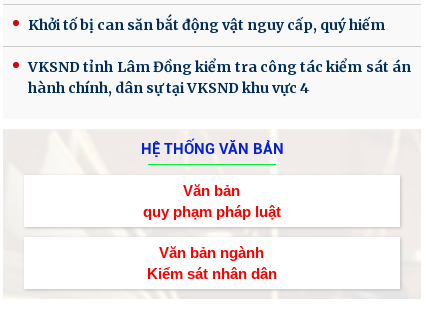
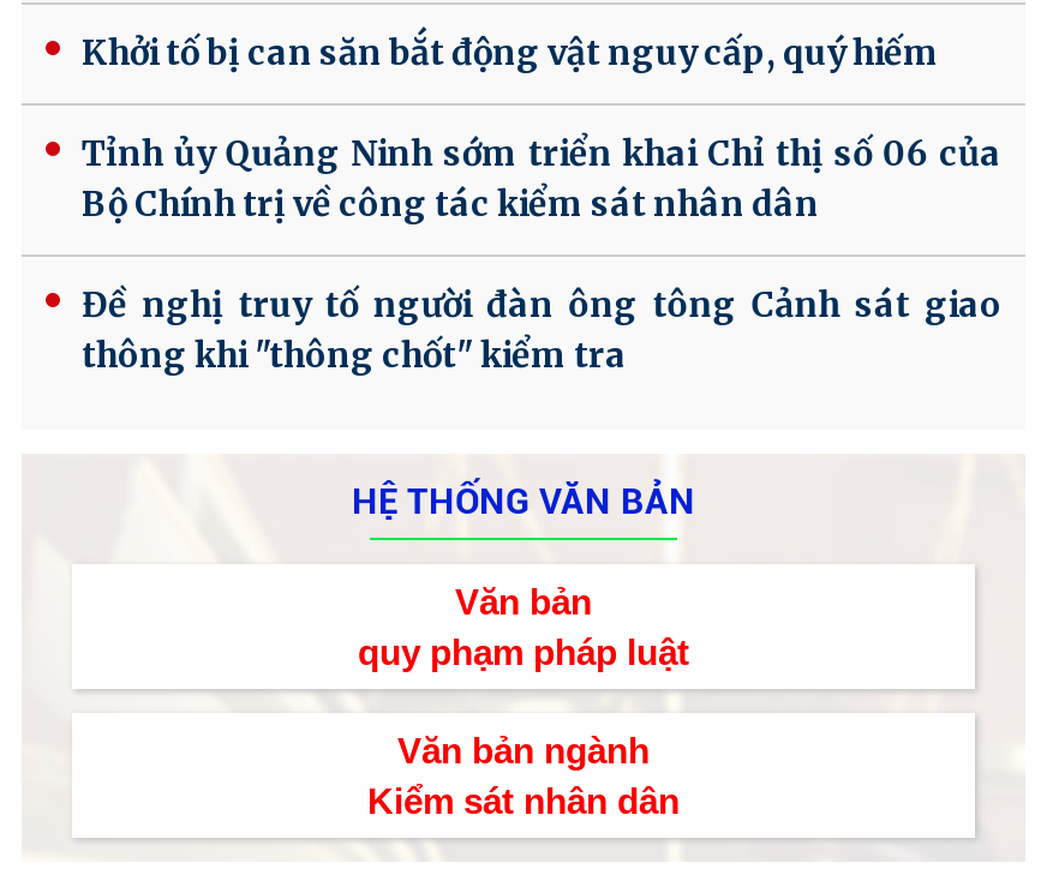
[28,58,411,97] VKSND tỉnh Lâm Đồng kiểm tra công tác kiểm sát án | hành chính, dân sự tại VKSND khu vực 4 -> [82,133,1001,378] Tỉnh ủy Quảng Ninh sớm triển khai Chỉ thị số 06 của | Bộ Chính trị về công tác kiểm sát nhân dân | Đề nghị truy tố người đàn ông tông Cảnh sát giao | thông khi "thông chốt" kiểm tra

